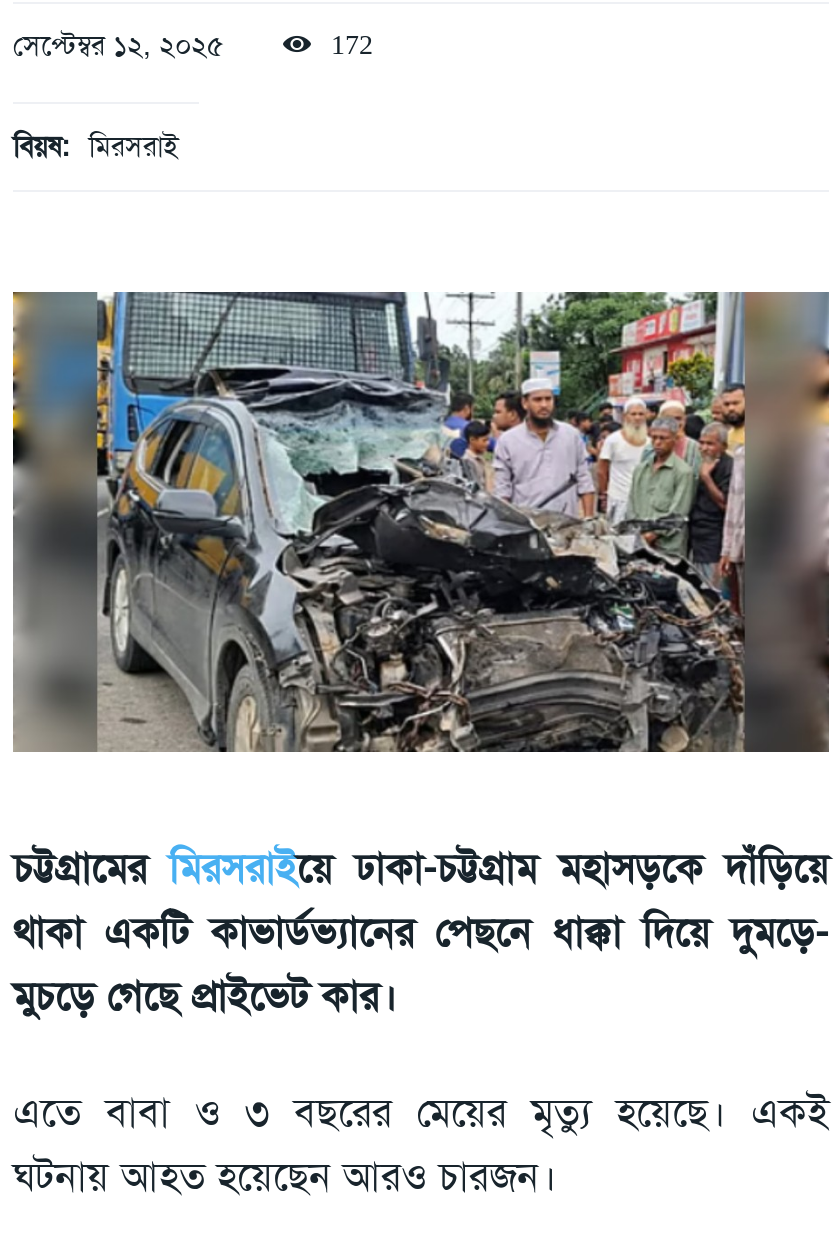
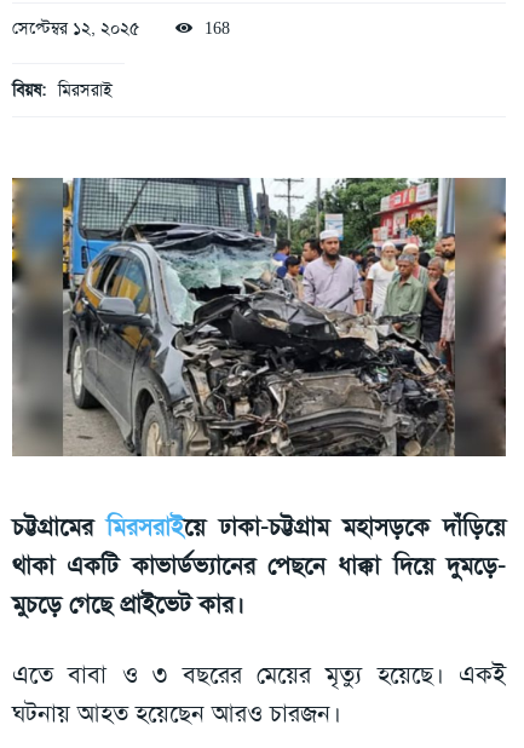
[331,29,373,59] 172 -> [205,19,230,37] 168

